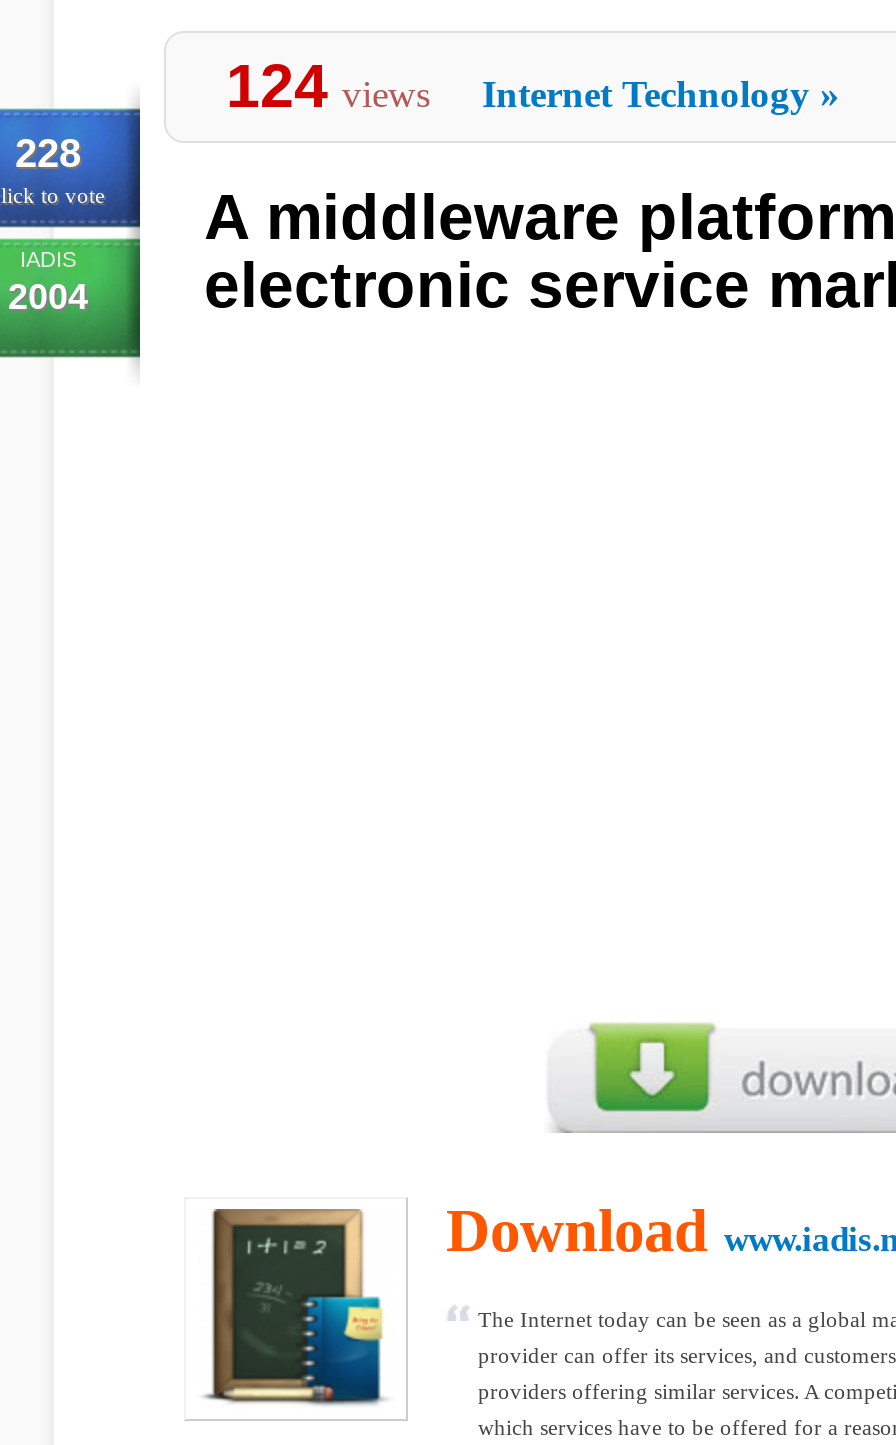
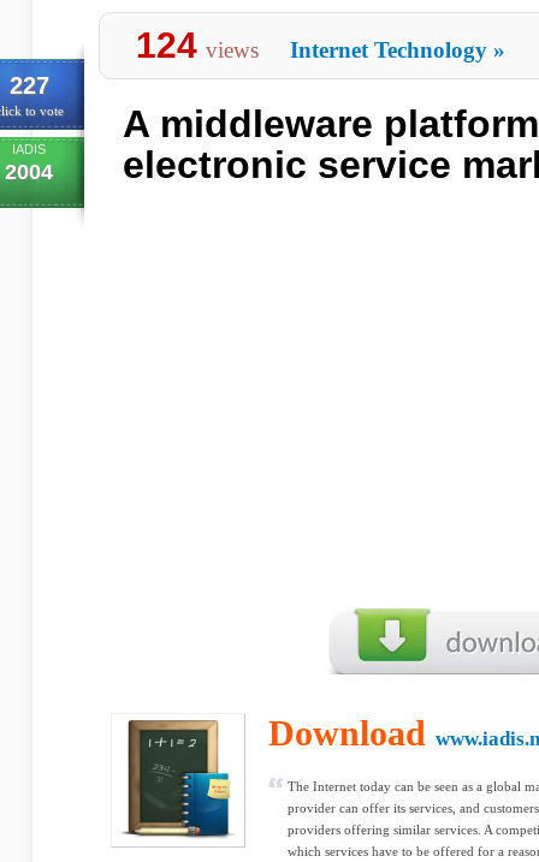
[15,131,81,175] 228 -> [9,72,49,99] 227

